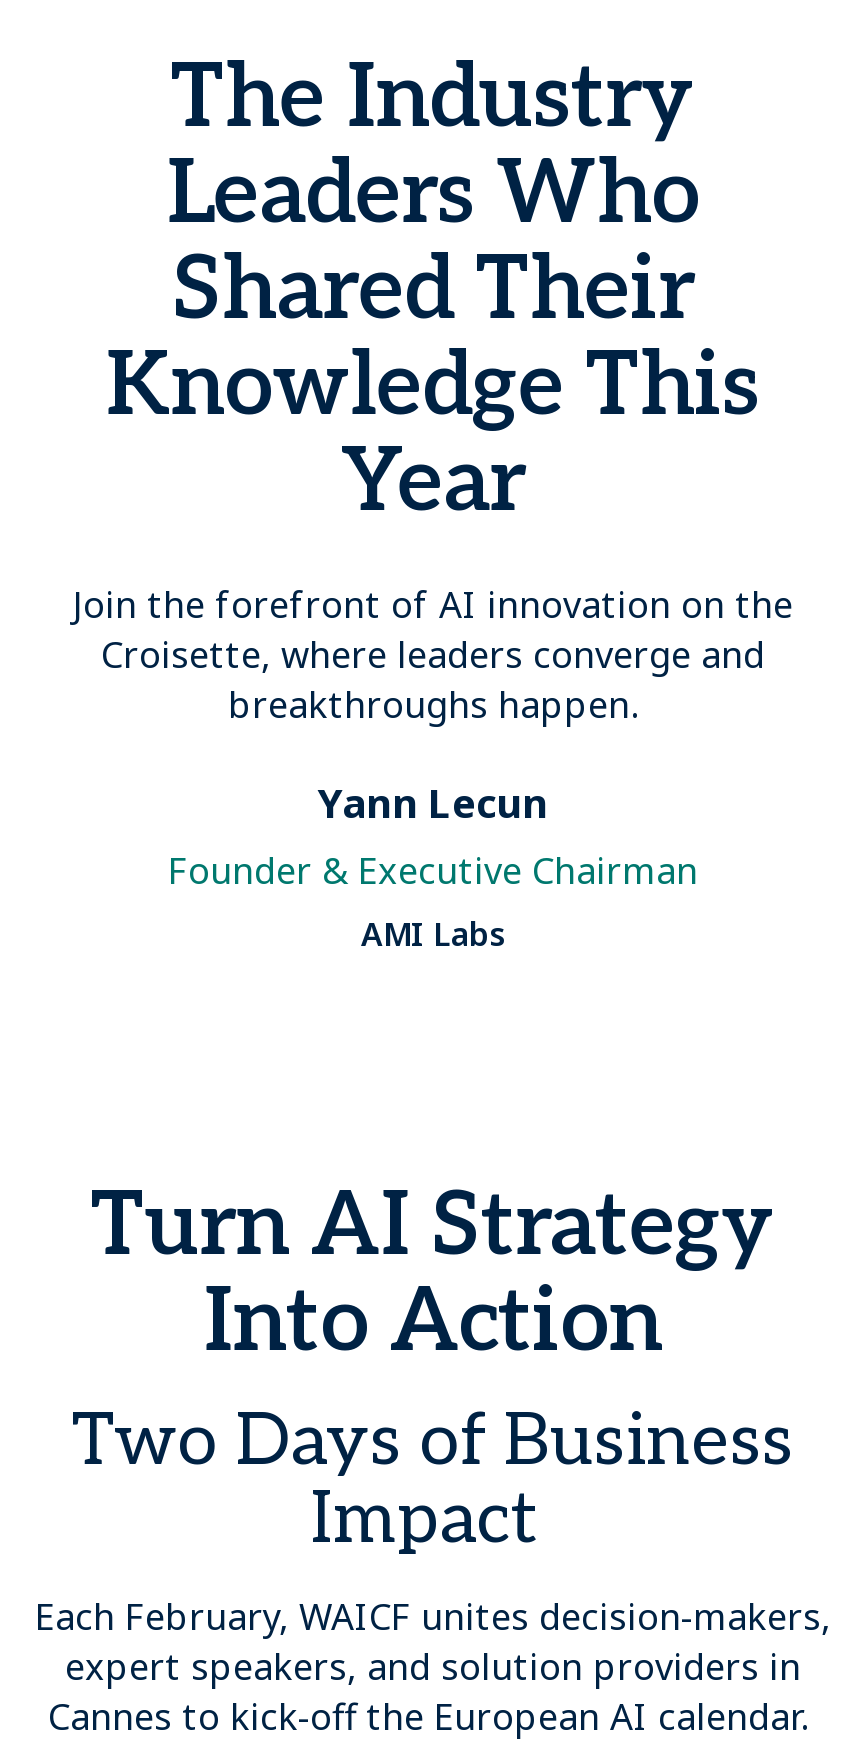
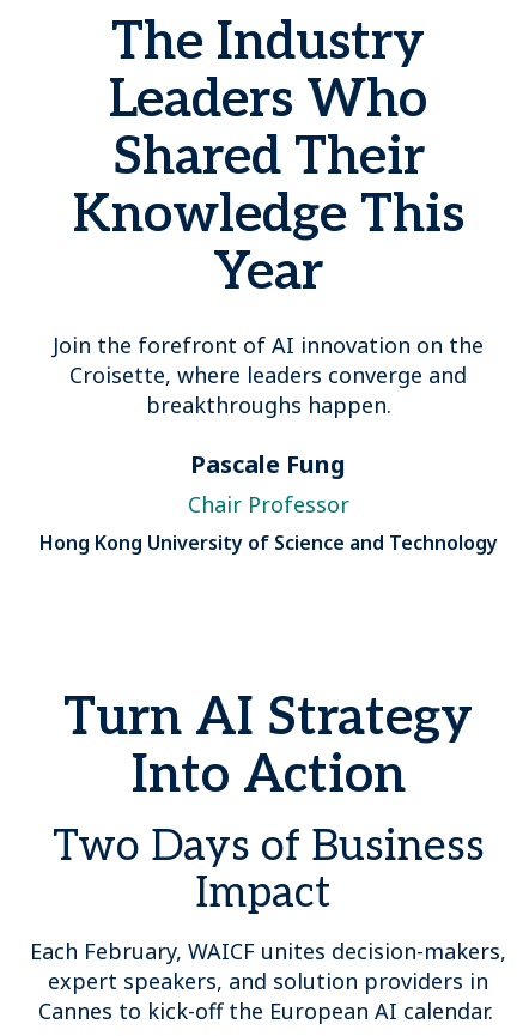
[168,776,698,956] Yann Lecun | Founder & Executive Chairman | AMI Labs -> [39,448,497,556] Pascale Fung | Chair Professor | Hong Kong University of Science and Technology

